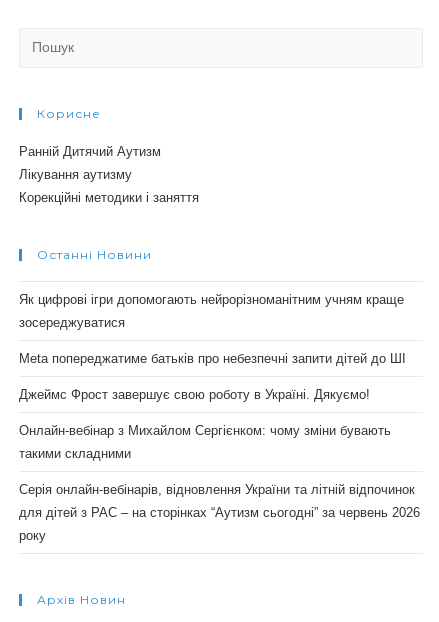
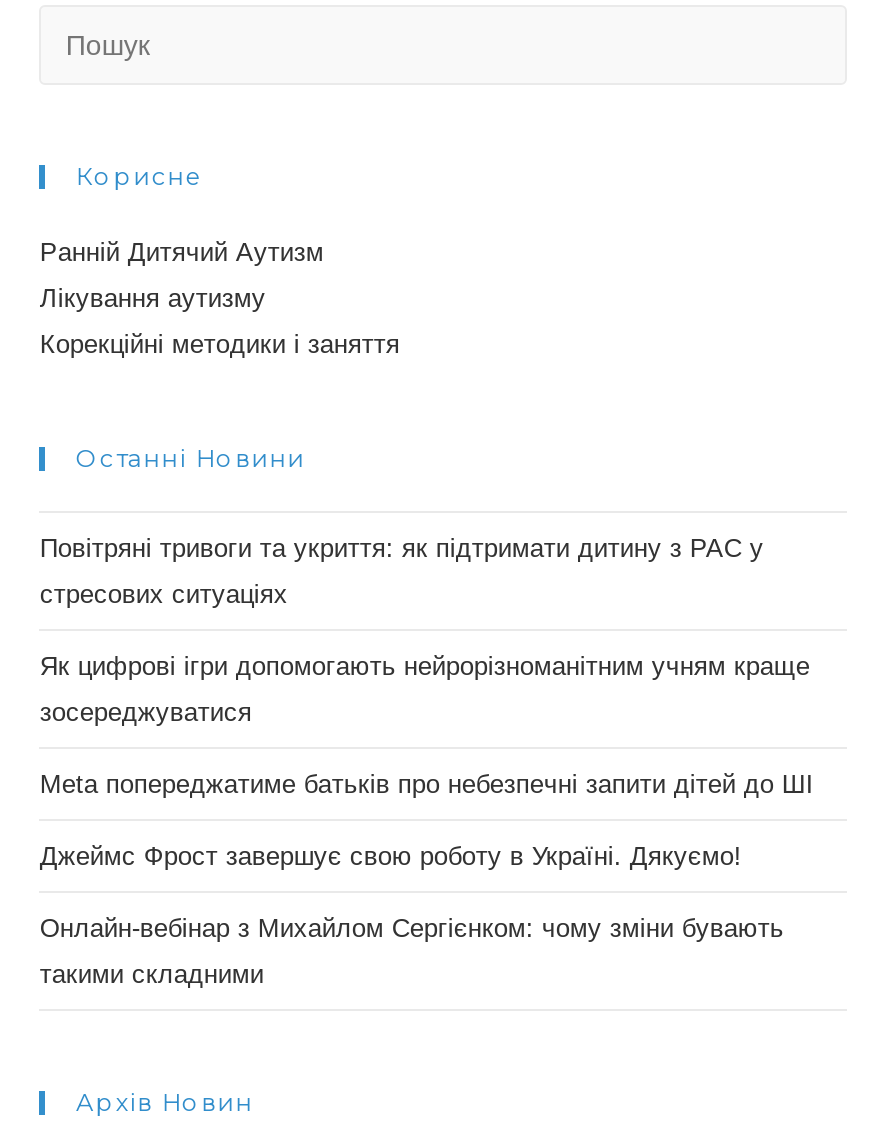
none -> [40,533,764,609] Повітряні тривоги та укриття: як підтримати дитину з РАС у | стресових ситуаціях
moved [19,292,406,461] -> [40,651,814,989]: Як цифрові ігри допомогають нейрорізноманітним учням краще | зосереджуватися | Meta попереджатиме батьків про небезпечні запити дітей до ШІ | Джеймс Фрост завершує свою роботу в Україні. Дякуємо! | Онлайн-вебінар з Михайлом Сергієнком: чому зміни бувають | такими складними
[19,482,420,543] Серія онлайн-вебінарів, відновлення України та літній відпочинок | для дітей з РАС – на сторінках “Аутизм сьогодні” за червень 2026 | року -> none

